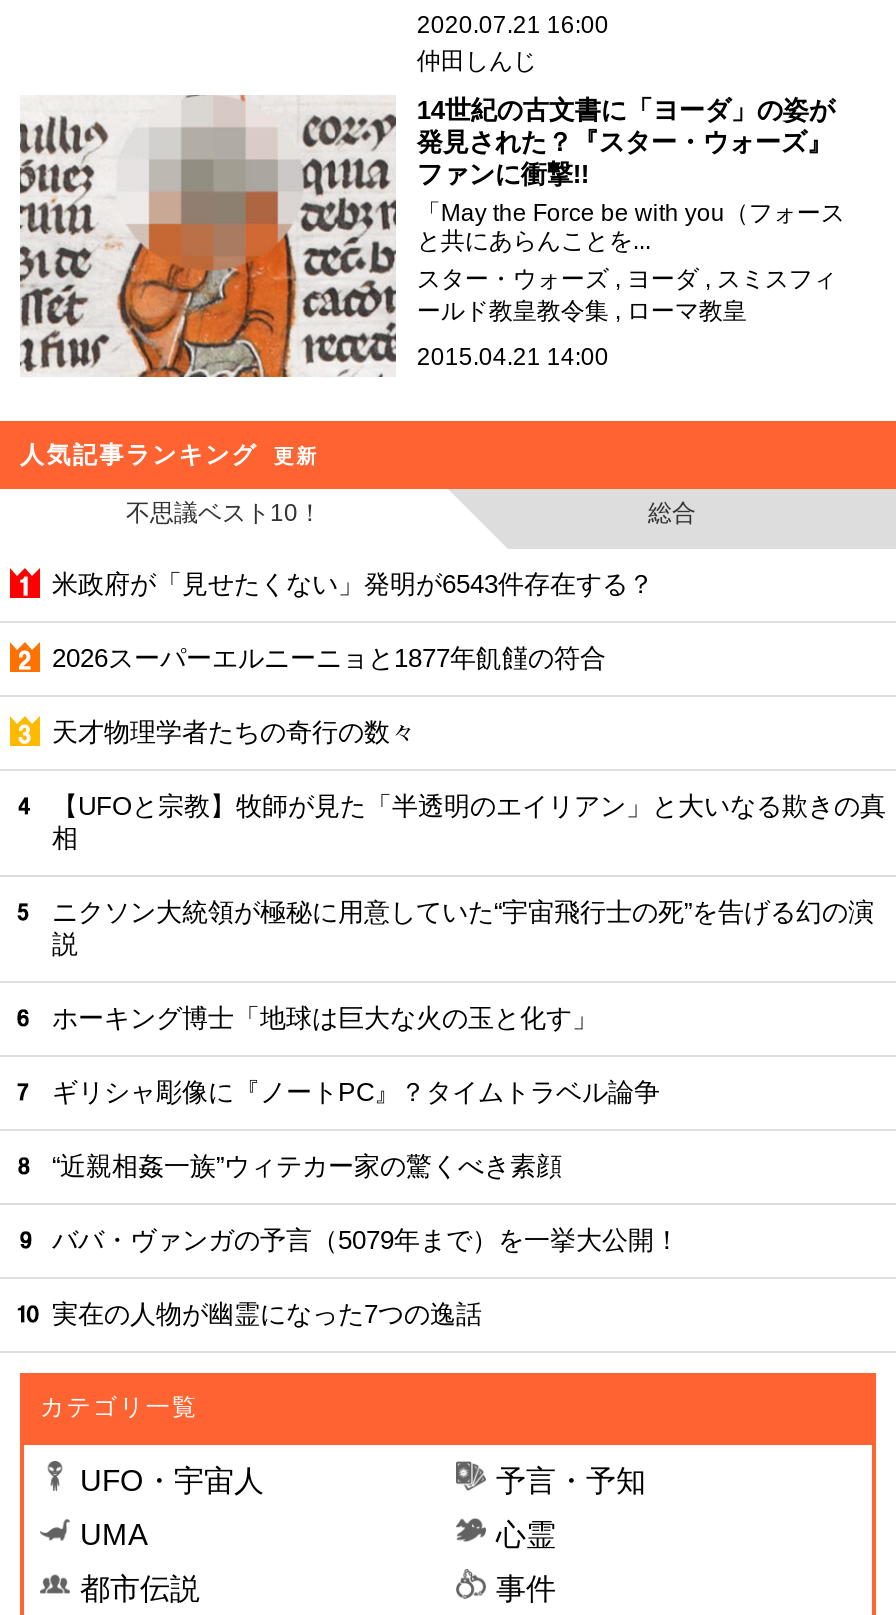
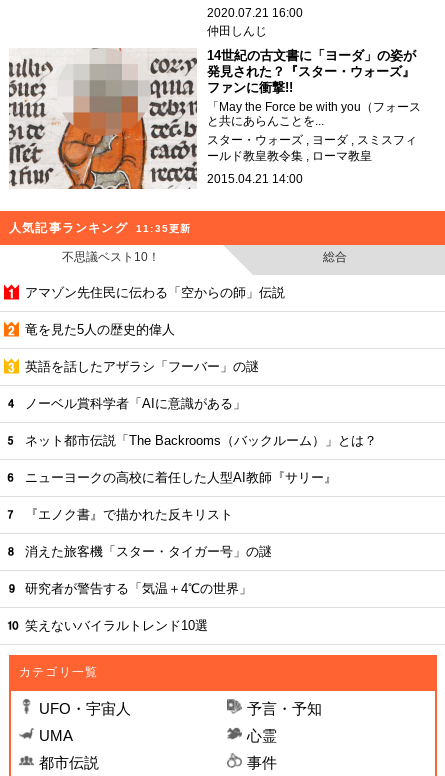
[274,446,319,468] 更新 -> [136,223,191,234] 11:35更新
[52,570,654,600] 米政府が「見せたくない」発明が6543件存在する？ -> [25,285,285,300] アマゾン先住民に伝わる「空からの師」伝説
[52,644,606,674] 2026スーパーエルニーニョと1877年飢饉の符合 -> [25,322,175,337] 竜を見た5人の歴史的偉人
[52,718,416,748] 天才物理学者たちの奇行の数々 -> [25,359,259,374] 英語を話したアザラシ「フーバー」の謎
[52,792,886,854] 【UFOと宗教】牧師が見た「半透明のエイリアン」と大いなる欺きの真 | 相 -> [25,396,246,411] ノーベル賞科学者「AIに意識がある」
[52,898,874,960] ニクソン大統領が極秘に用意していた“宇宙飛行士の死”を告げる幻の演 | 説 -> [25,433,377,448] ネット都市伝説「The Backrooms（バックルーム）」とは？
[52,1004,598,1034] ホーキング博士「地球は巨大な火の玉と化す」 -> [25,470,337,485] ニューヨークの高校に着任した人型AI教師『サリー』
[52,1078,660,1108] ギリシャ彫像に『ノートPC』？タイムトラベル論争 -> [25,507,233,522] 『エノク書』で描かれた反キリスト
[52,1152,562,1182] “近親相姦一族”ウィテカー家の驚くべき素顔 -> [25,544,272,559] 消えた旅客機「スター・タイガー号」の謎
[52,1226,680,1256] ババ・ヴァンガの予言（5079年まで）を一挙大公開！ -> [25,581,252,596] 研究者が警告する「気温＋4℃の世界」
[52,1300,482,1330] 実在の人物が幽霊になった7つの逸話 -> [25,618,208,633] 笑えないバイラルトレンド10選

